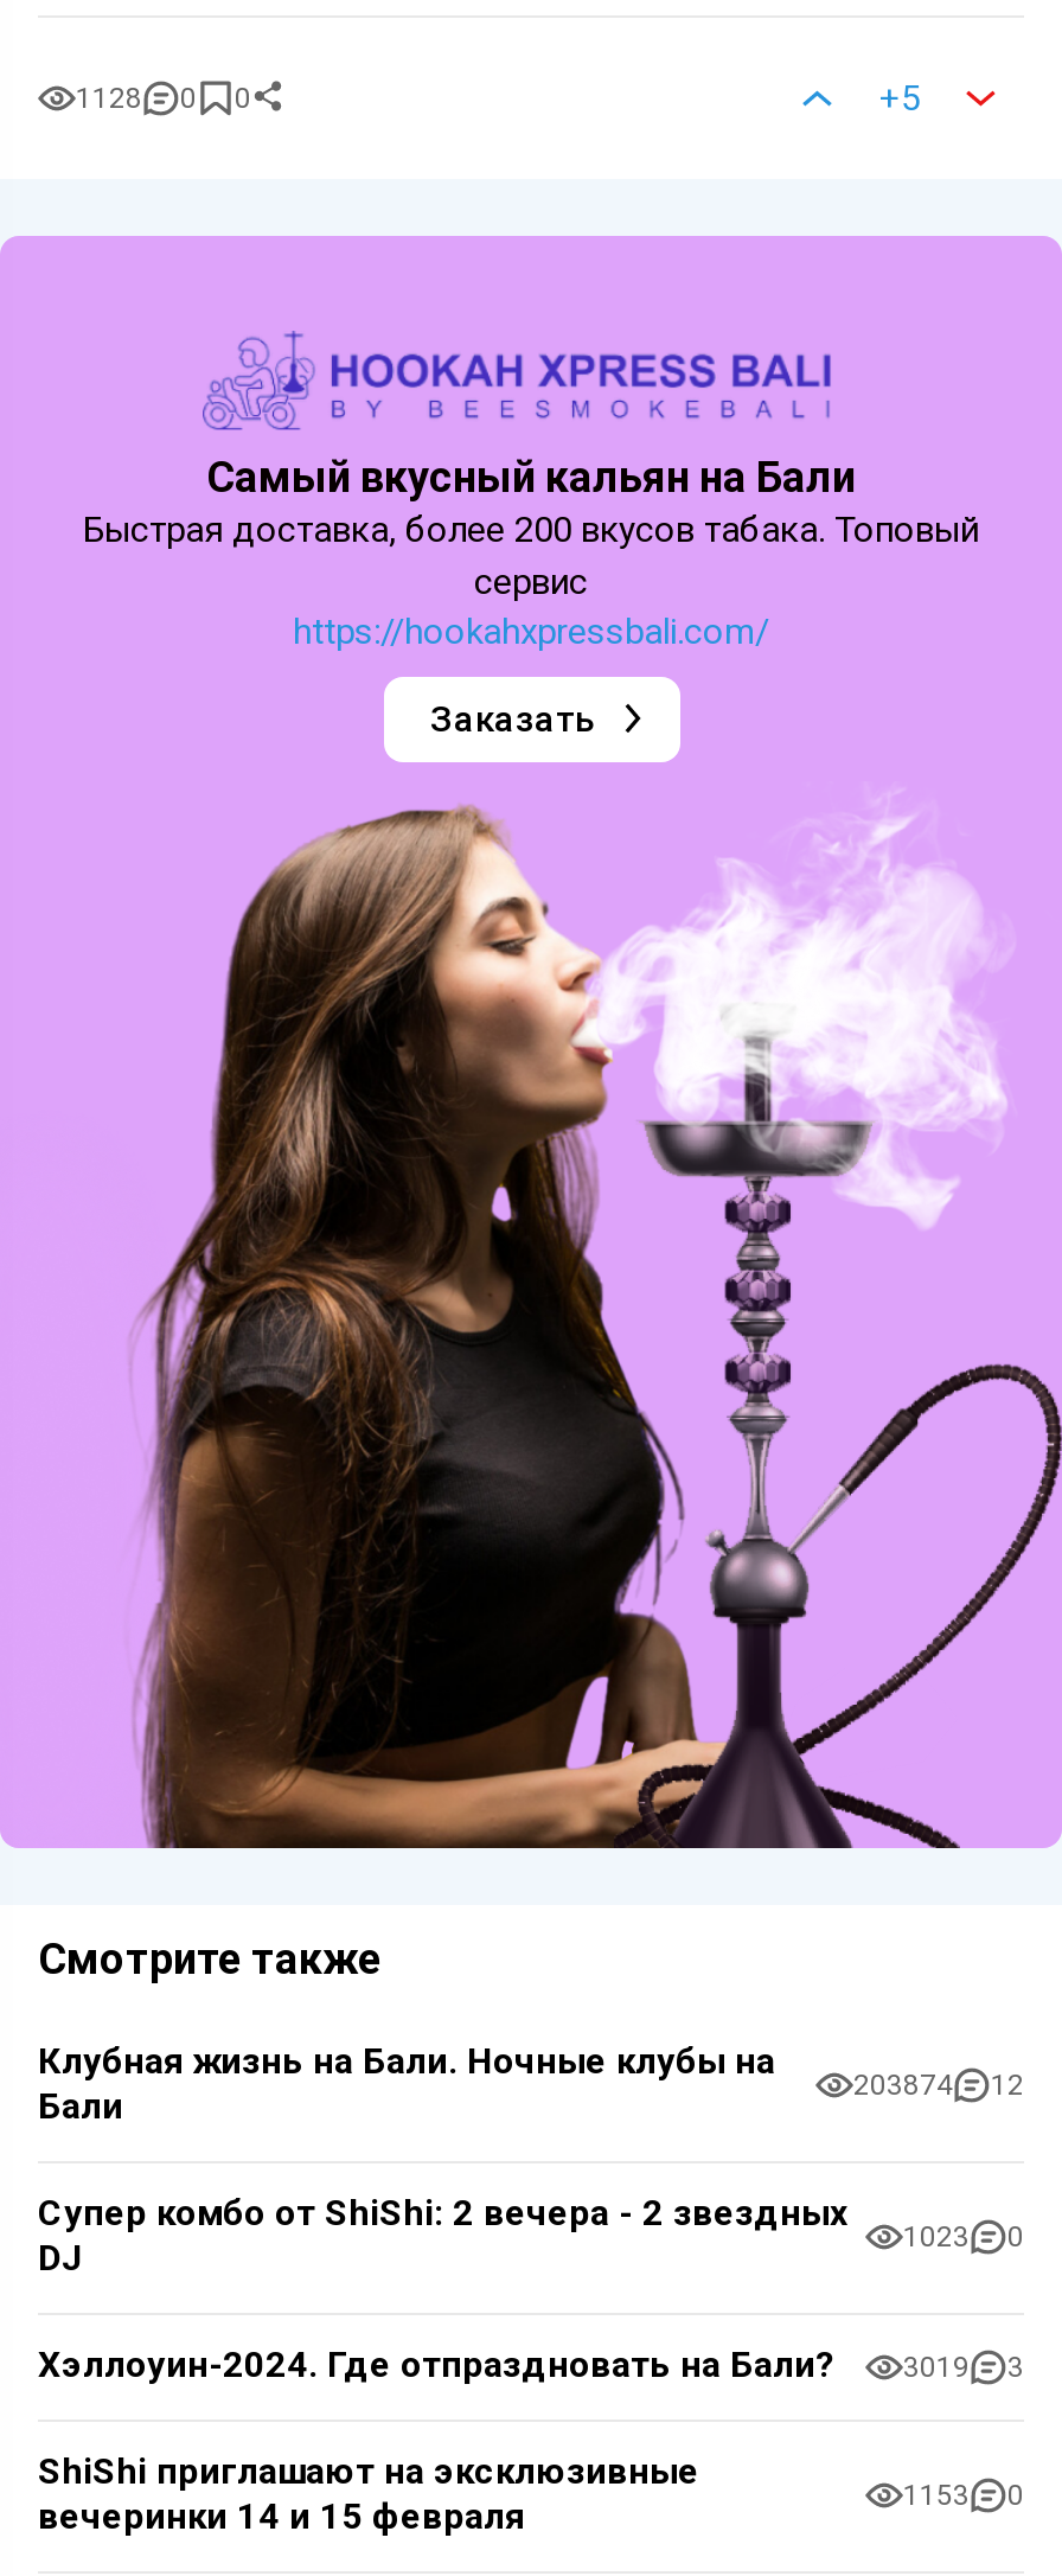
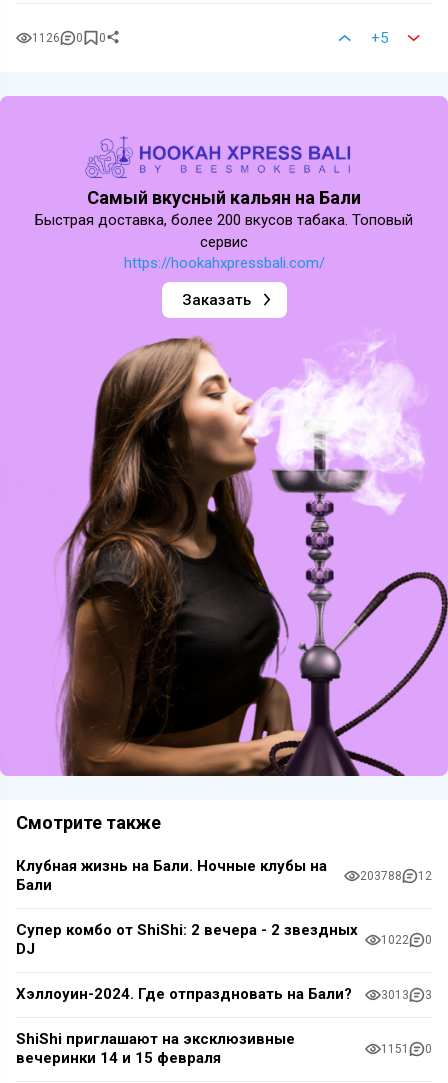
[76,82,251,115] 1128 0 0 -> [32,31,106,45] 1126 0 0
[853,2070,1024,2103] 203874 12 -> [360,869,432,883] 203788 12
[903,2221,1024,2255] 1023 0 -> [381,933,432,947] 1022 0
[903,2351,1024,2384] 3019 3 -> [381,988,432,1002] 3013 3
[903,2480,1024,2513] 1153 0 -> [381,1042,432,1056] 1151 0

